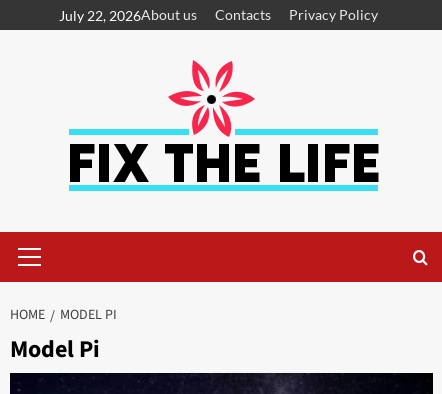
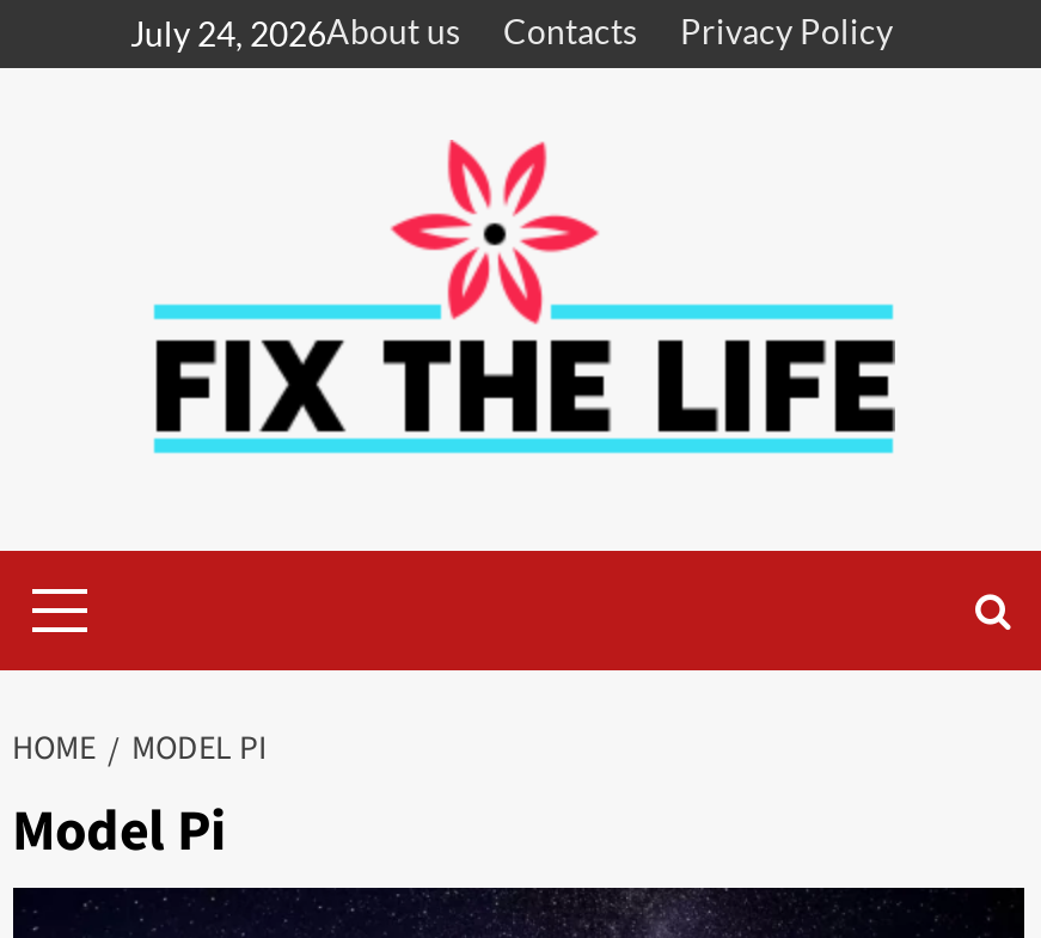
[59,6,378,23] July 22, 2026About us Contacts Privacy Policy -> [130,11,893,53] July 24, 2026About us Contacts Privacy Policy

